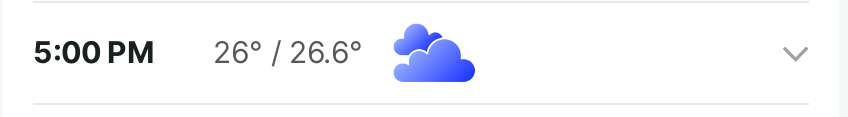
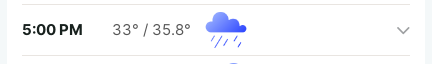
[33,17,481,85] [image] | 5:00 PM 26° / 26.6° -> [22,11,248,48] [image] | 5:00 PM 33° / 35.8°

